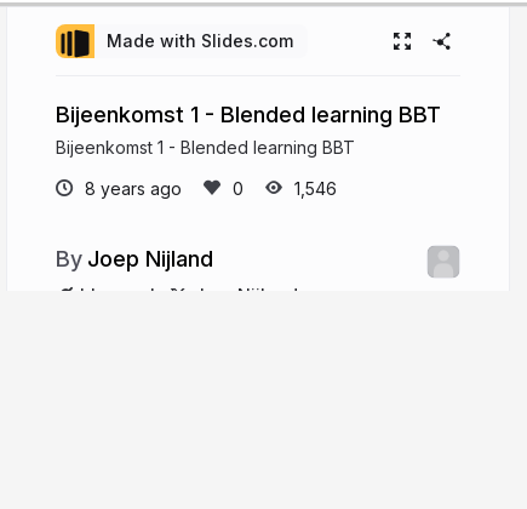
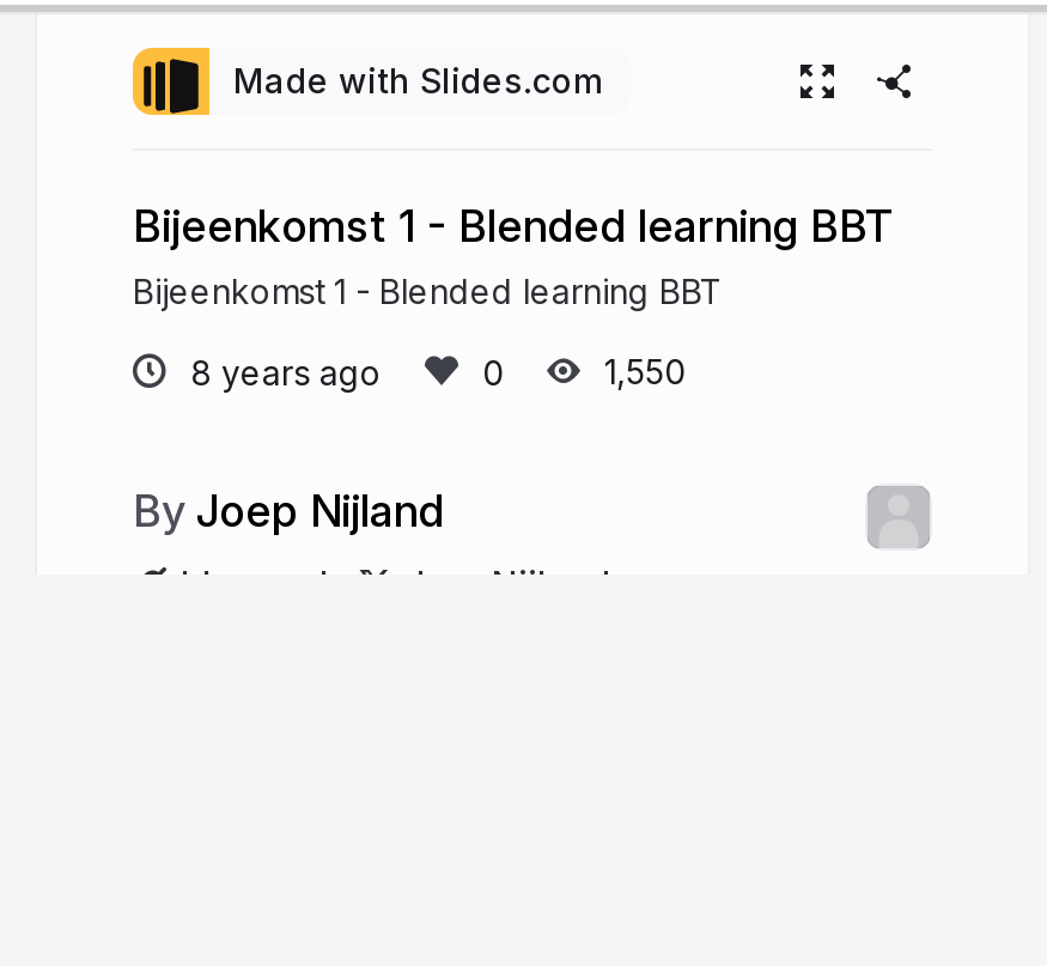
[294,178,337,198] 1,546 -> [604,351,686,392] 1,550

